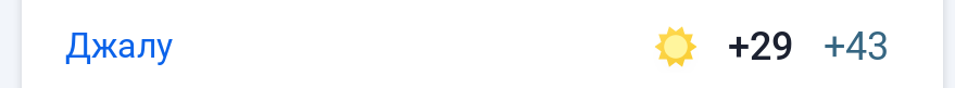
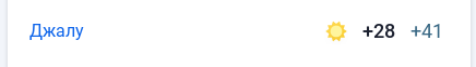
[728,23,793,68] +29 -> [362,19,395,42] +28
[824,23,889,68] +43 -> [410,19,443,42] +41

